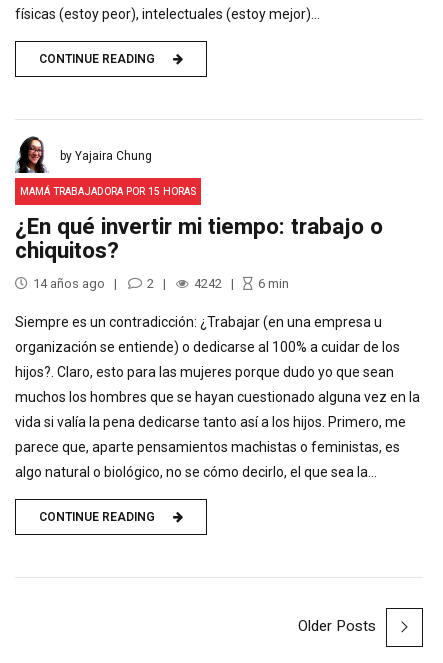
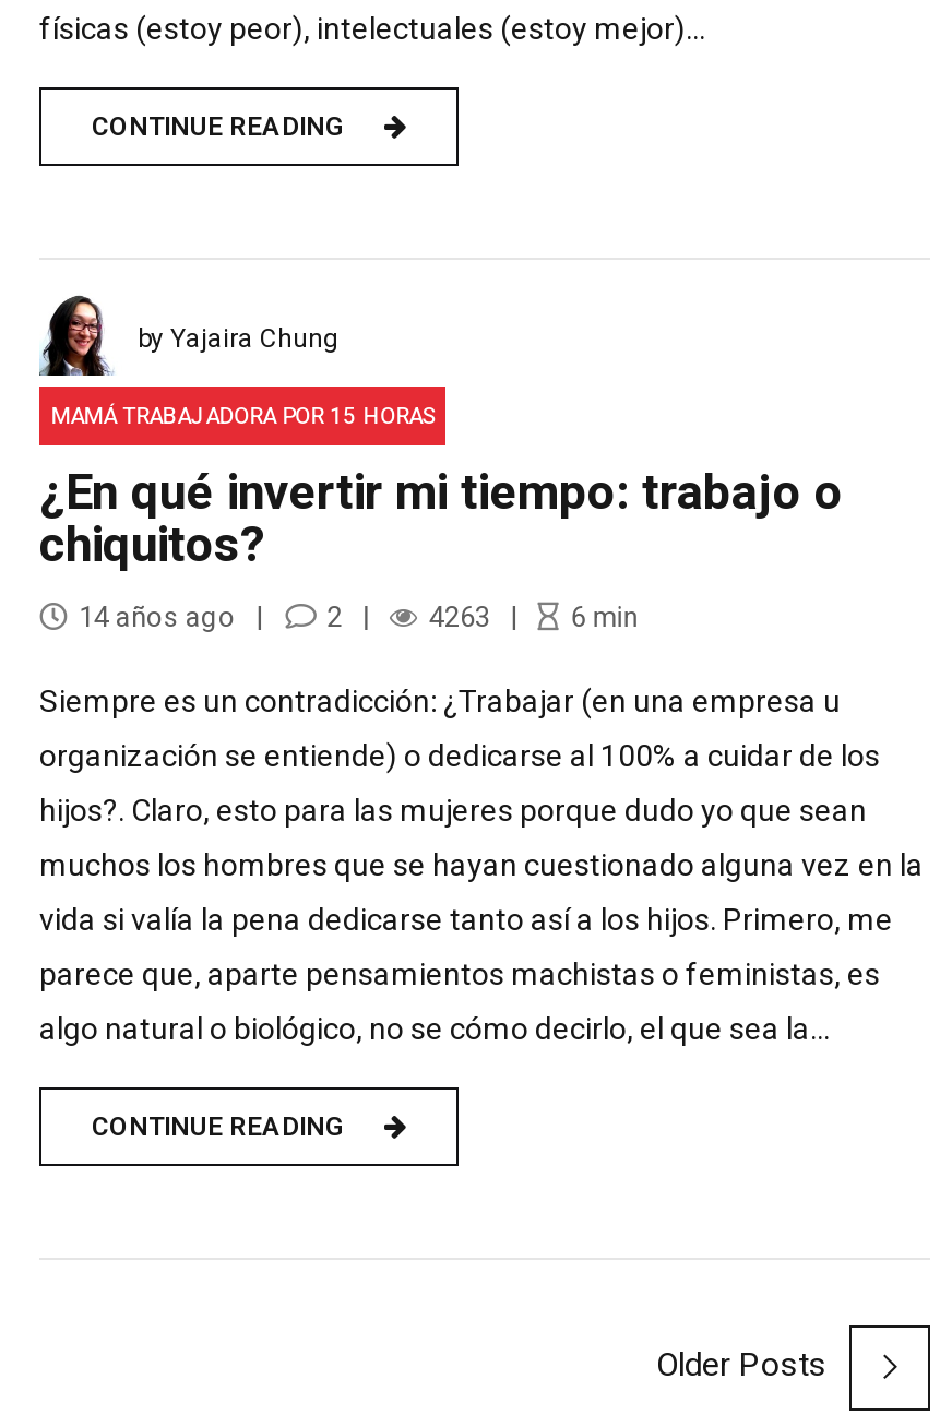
[193,276,221,291] 4242 -> [429,600,490,633] 4263

